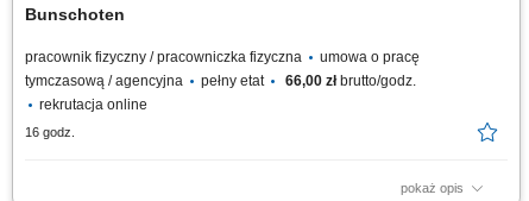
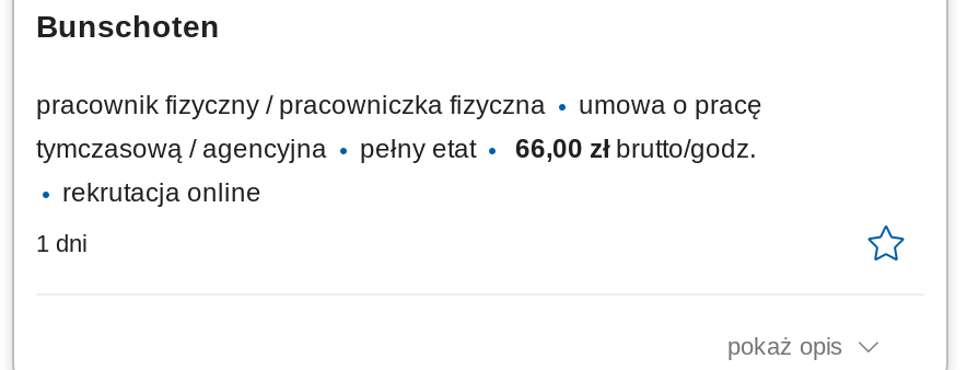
[25,125,75,139] 16 godz. -> [36,230,86,256] 1 dni

